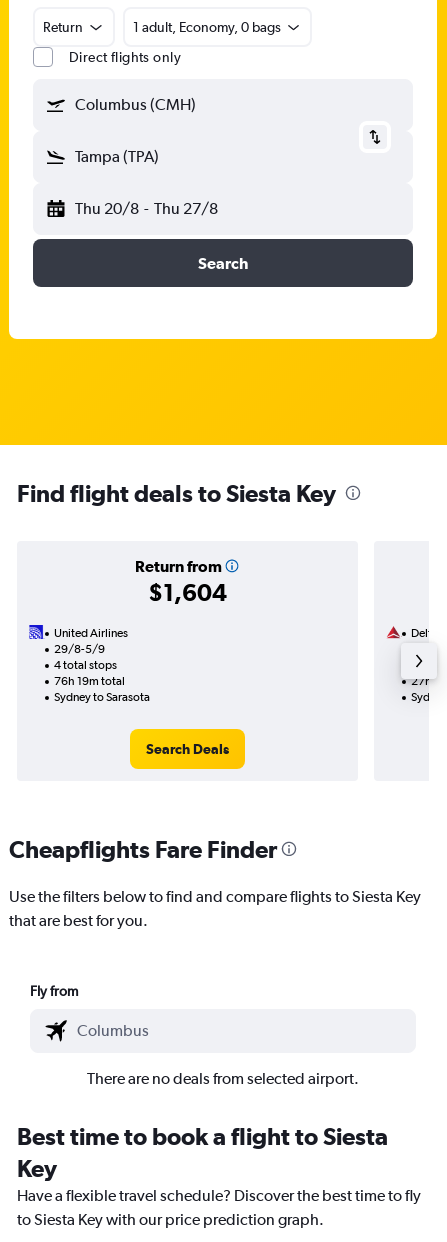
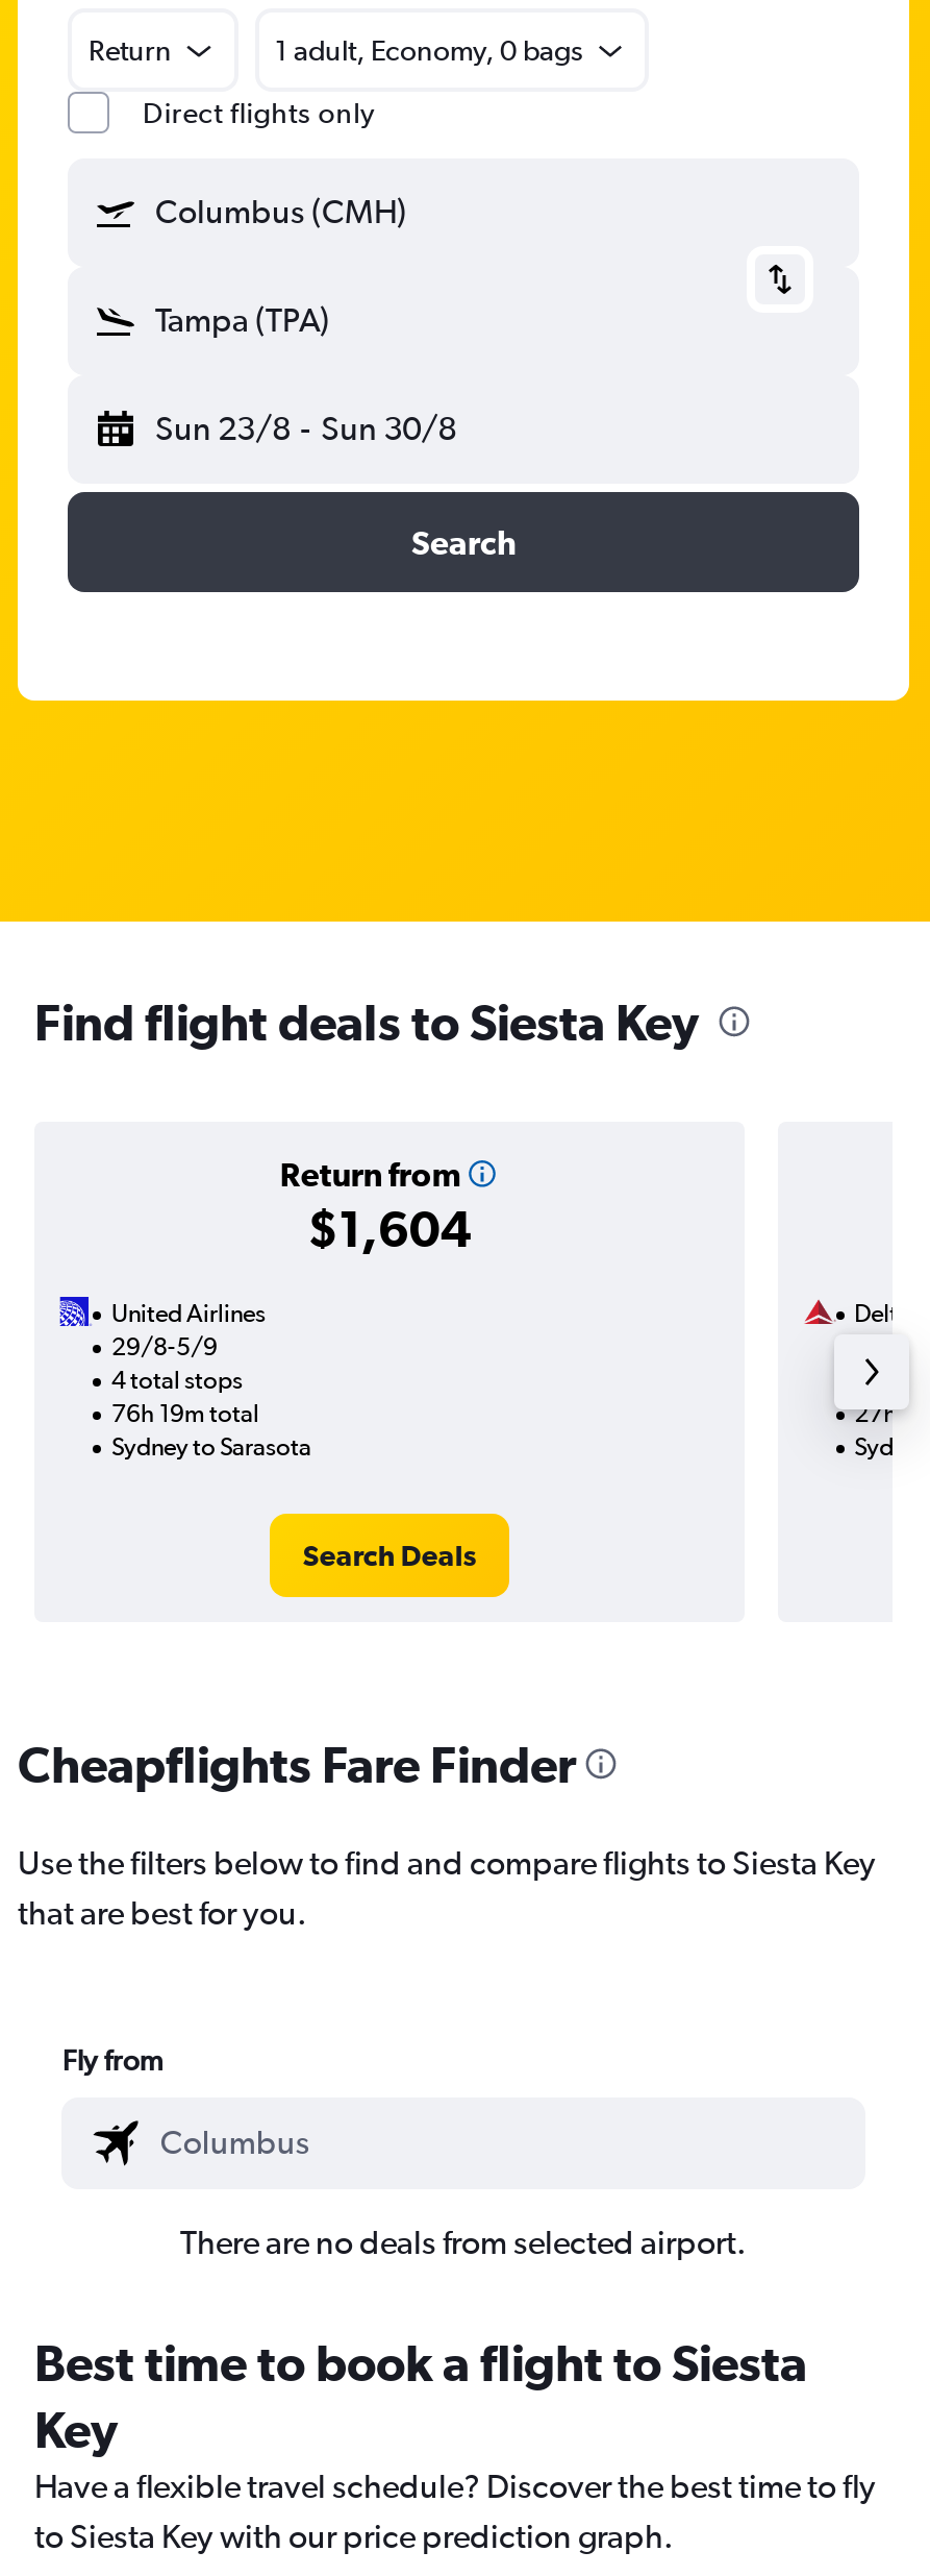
[75,199,218,218] Thu 20/8 - Thu 27/8 -> [155,409,456,448] Sun 23/8 - Sun 30/8

